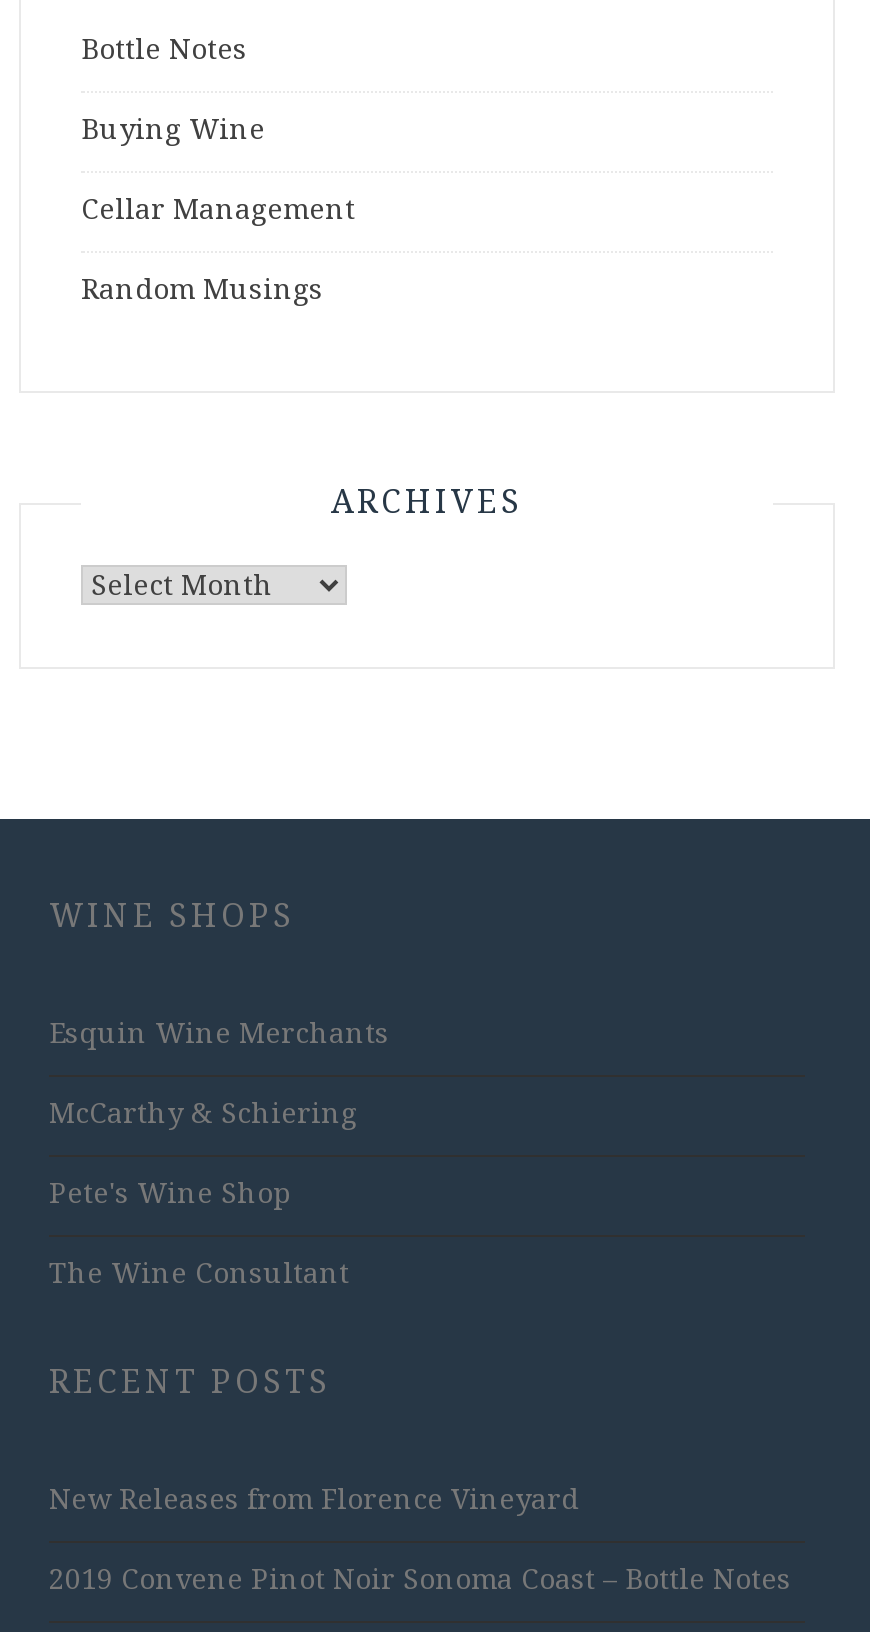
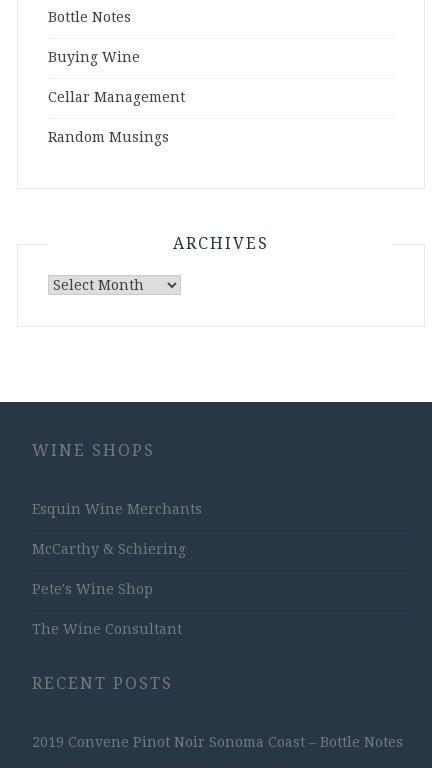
[49,1484,579,1516] New Releases from Florence Vineyard -> none

